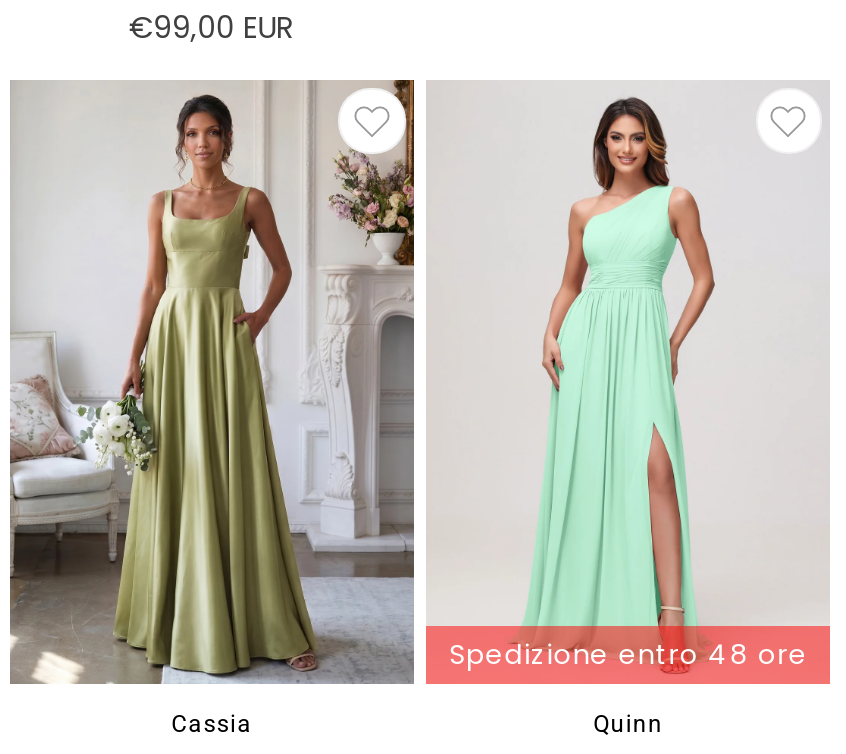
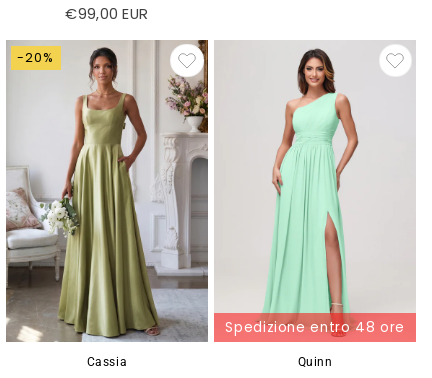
none -> [17,49,54,66] -20%

